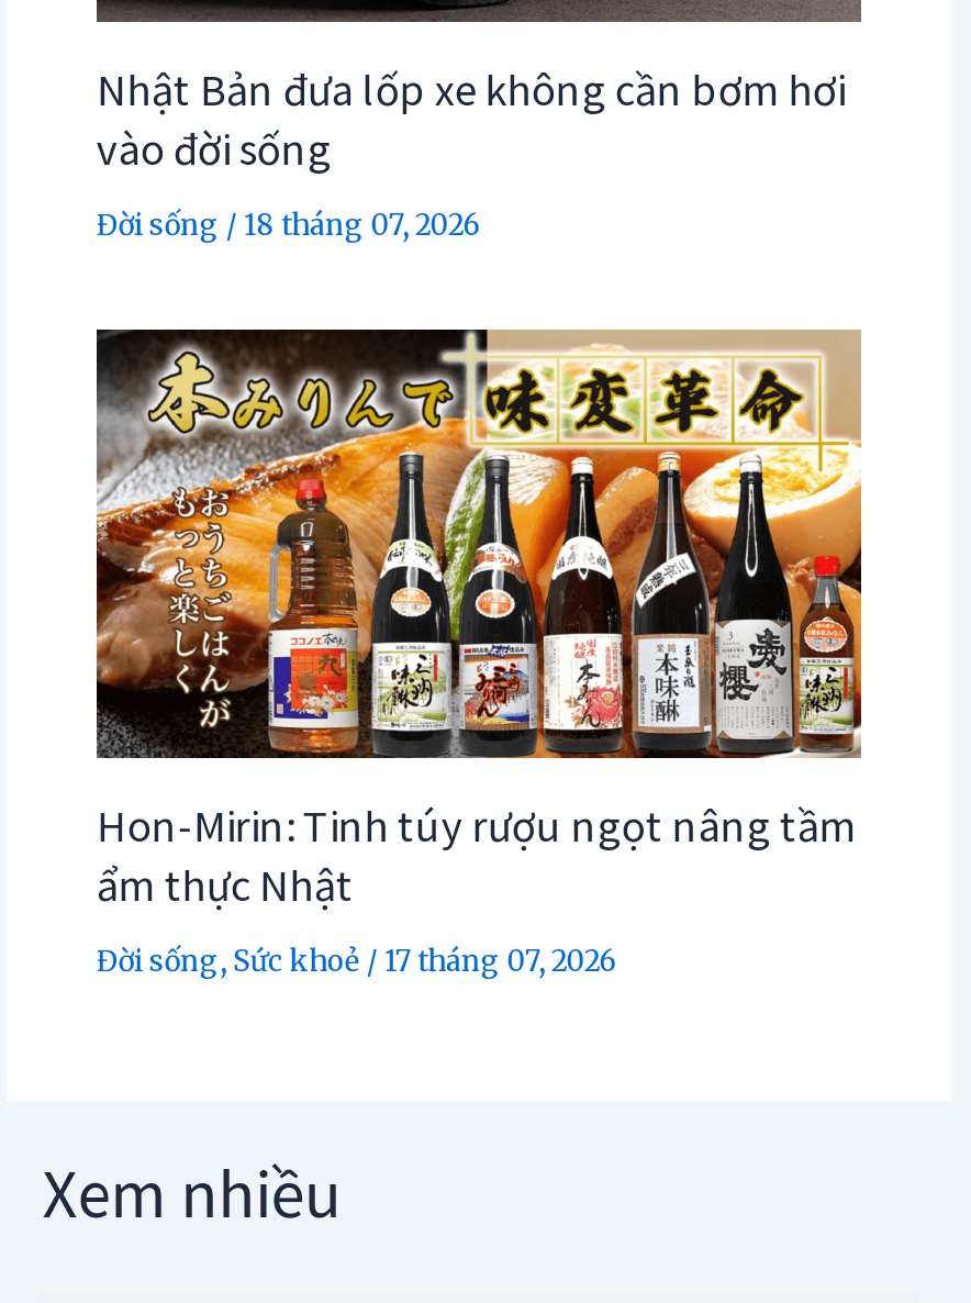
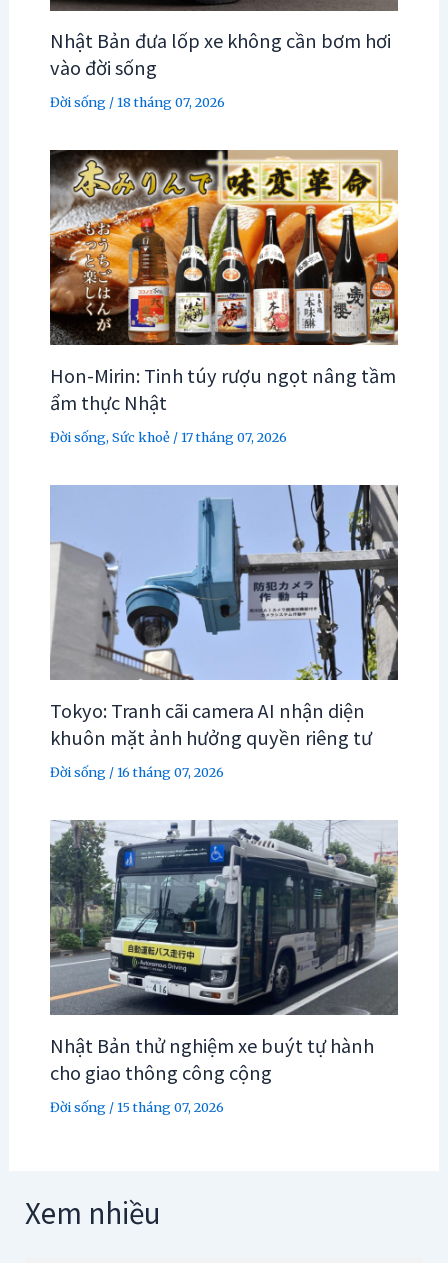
none -> [49,820,399,1115] [image] | Nhật Bản thử nghiệm xe buýt tự hành | cho giao thông công cộng | Đời sống / 15 tháng 07, 2026
none -> [50,484,398,780] [image] | Tokyo: Tranh cãi camera AI nhận diện | khuôn mặt ảnh hưởng quyền riêng tư | Đời sống / 16 tháng 07, 2026

